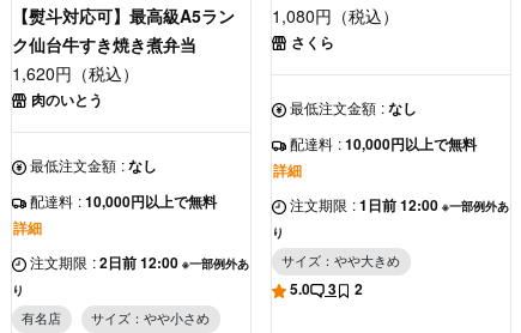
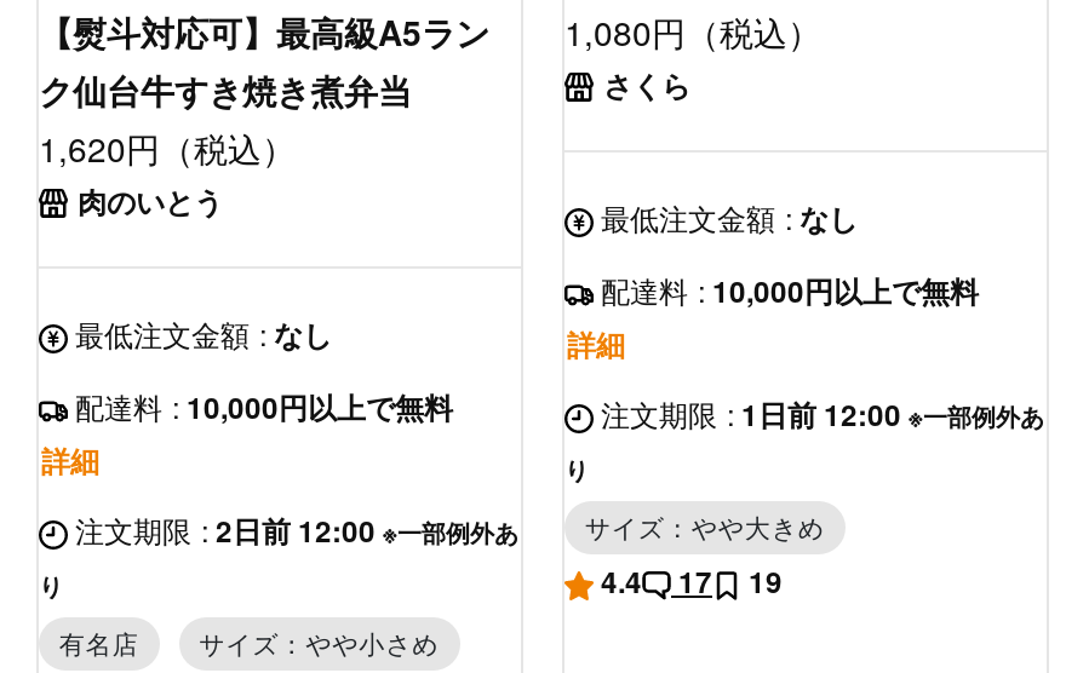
[290,277,310,299] 5.0 -> [601,560,642,604] 4.4
[328,277,337,299] 3 -> [678,560,712,604] 17
[355,277,363,299] 2 -> [749,560,783,604] 19

